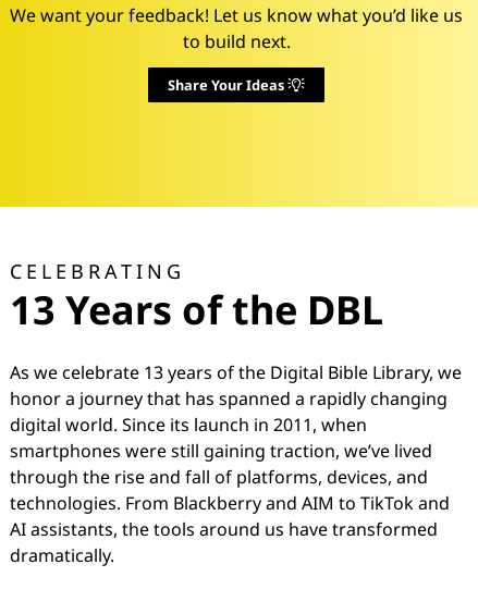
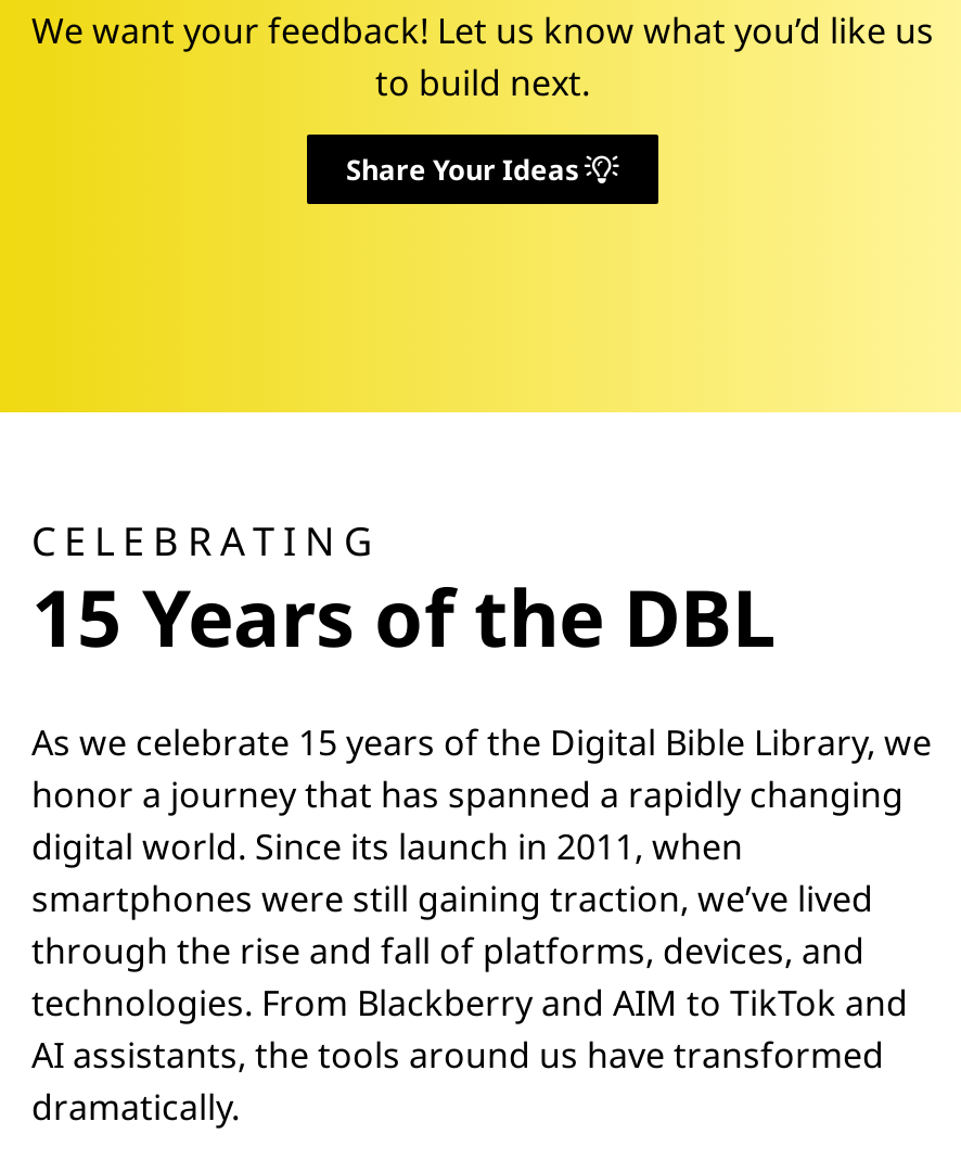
[10,283,383,336] 13 Years of the DBL -> [31,564,776,670] 15 Years of the DBL
[10,360,462,384] As we celebrate 13 years of the Digital Bible Library, we -> [31,718,932,766] As we celebrate 15 years of the Digital Bible Library, we

